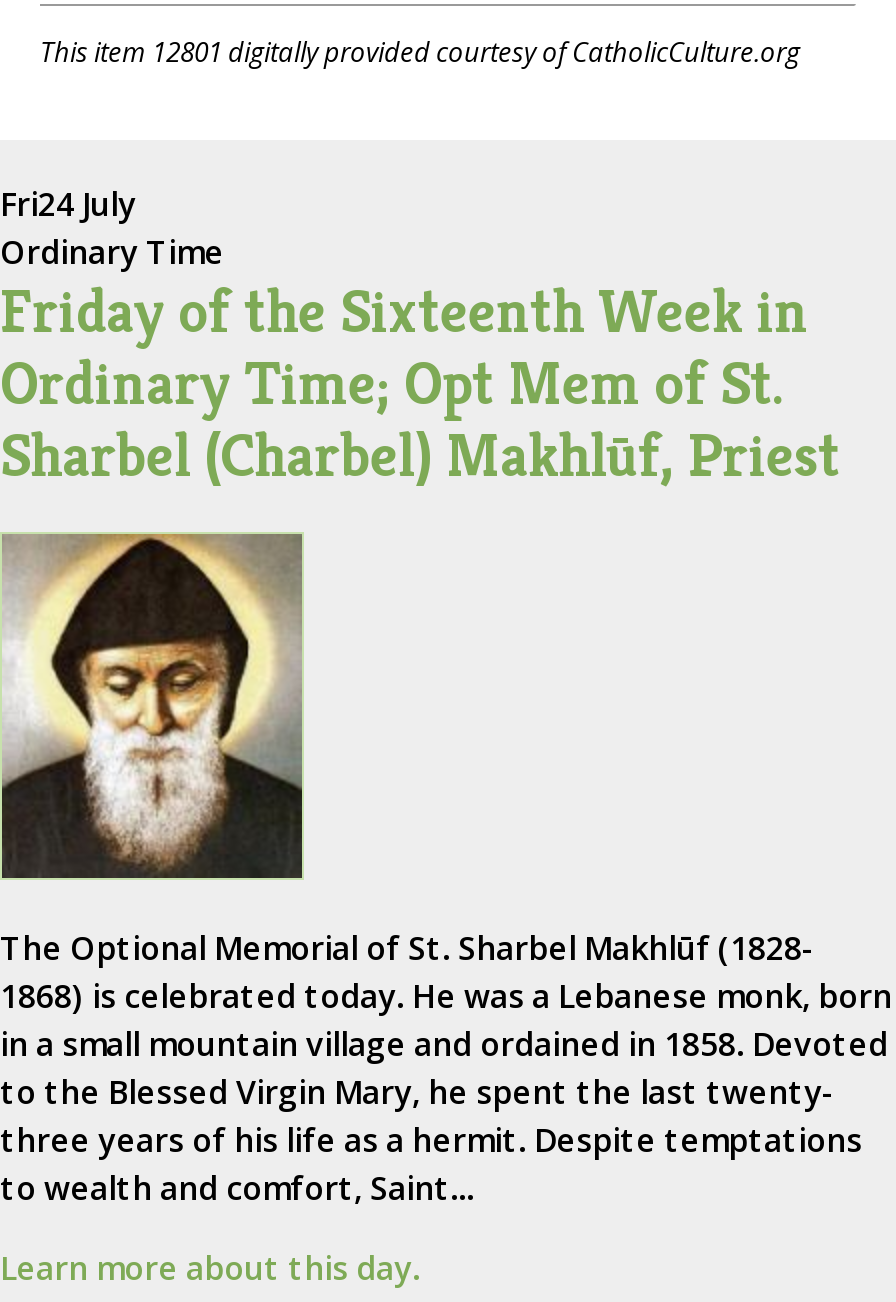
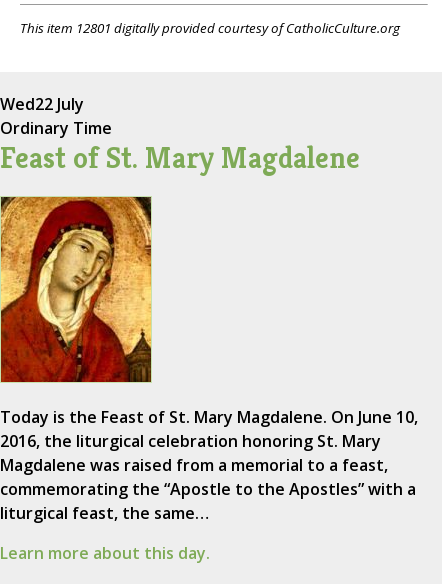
[0,182,136,226] Fri24 July -> [0,93,84,115] Wed22 July
[0,274,840,494] Friday of the Sixteenth Week in | Ordinary Time; Opt Mem of St. | Sharbel (Charbel) Makhlūf, Priest -> [0,139,360,177] Feast of St. Mary Magdalene
[6,532,304,792] [image] -> [3,256,152,374] [image]
[0,926,892,1210] The Optional Memorial of St. Sharbel Makhlūf (1828- | 1868) is celebrated today. He was a Lebanese monk, born | in a small mountain village and ordained in 1858. Devoted | to the Blessed Virgin Mary, he spent the last twenty- | three years of his life as a hermit. Despite temptations | to wealth and comfort, Saint… -> [0,406,418,524] Today is the Feast of St. Mary Magdalene. On June 10, | 2016, the liturgical celebration honoring St. Mary | Magdalene was raised from a memorial to a feast, | commemorating the “Apostle to the Apostles” with a | liturgical feast, the same…

